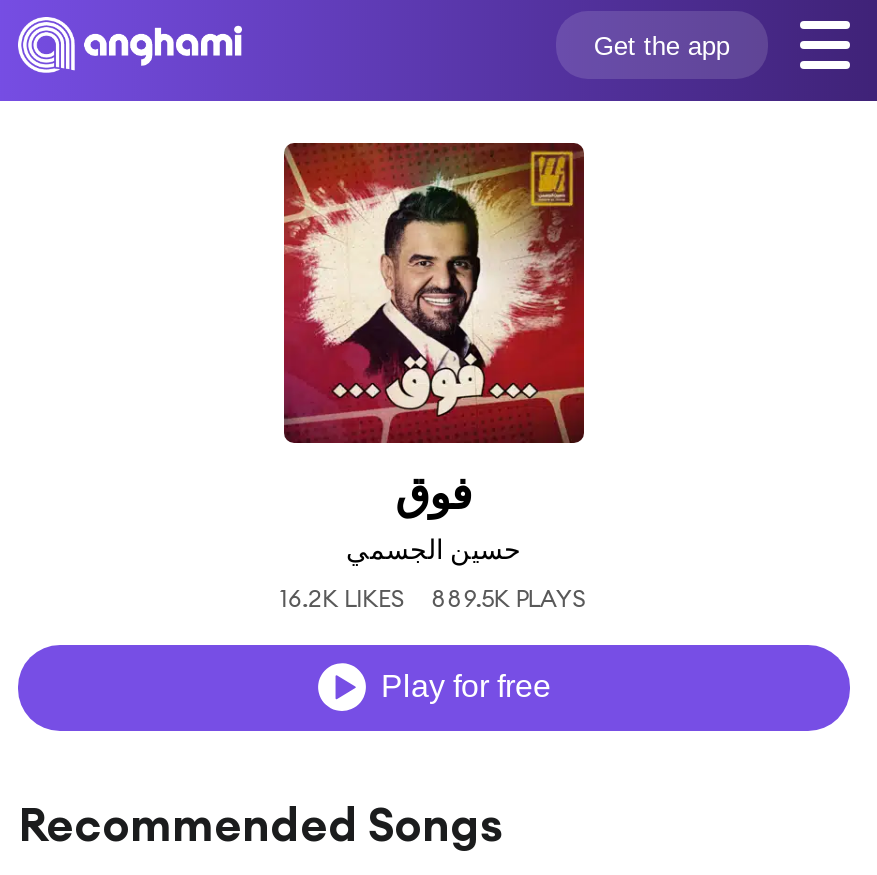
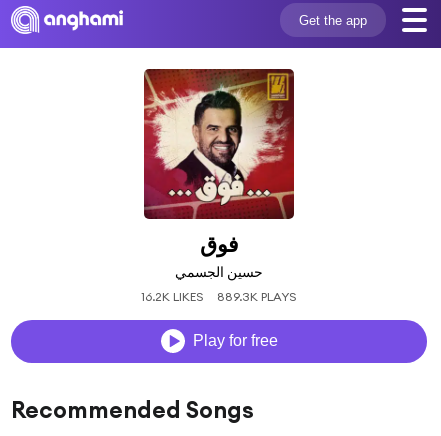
[280,583,588,613] 16.2K LIKES 889.5K PLAYS -> [141,289,297,304] 16.2K LIKES 889.3K PLAYS

